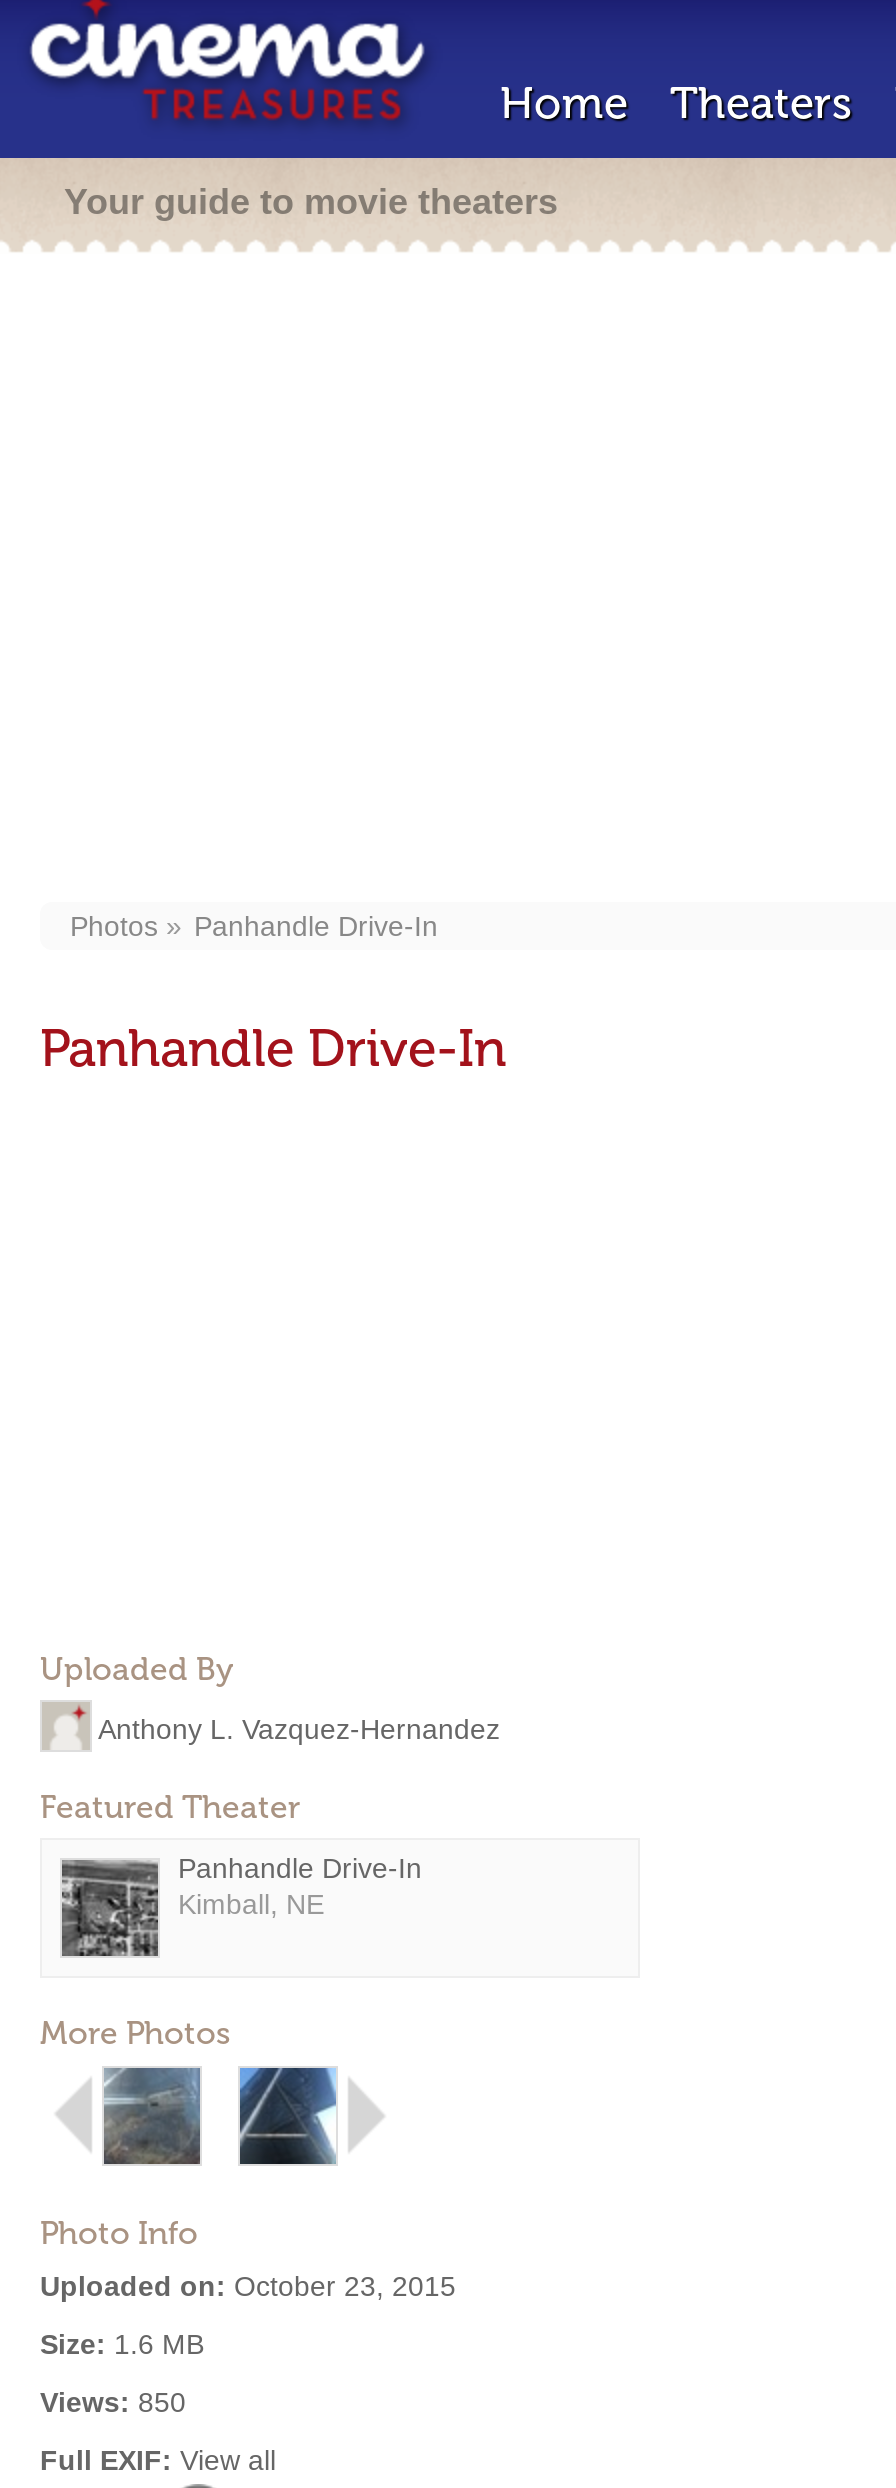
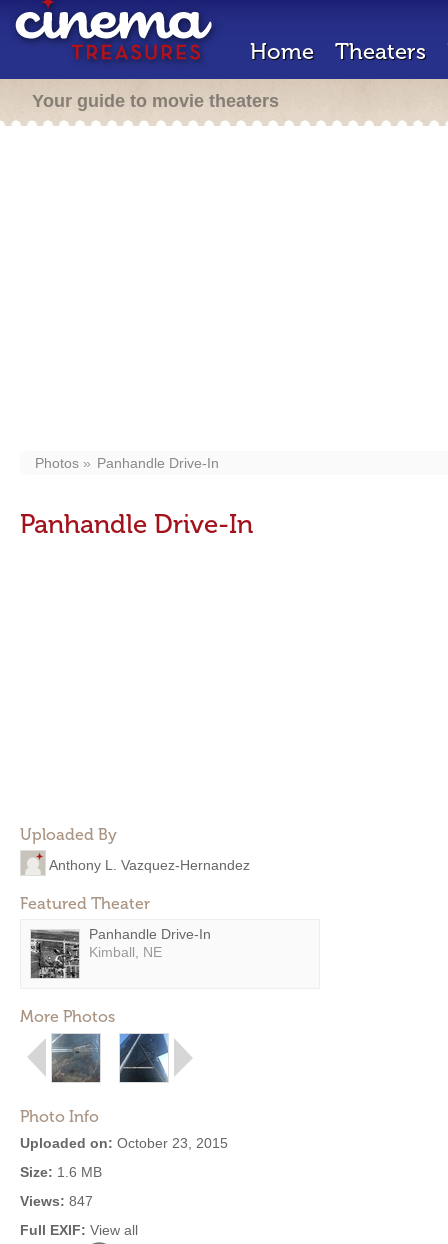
[40,2386,186,2418] Views: 850 -> [20,1193,93,1209] Views: 847

